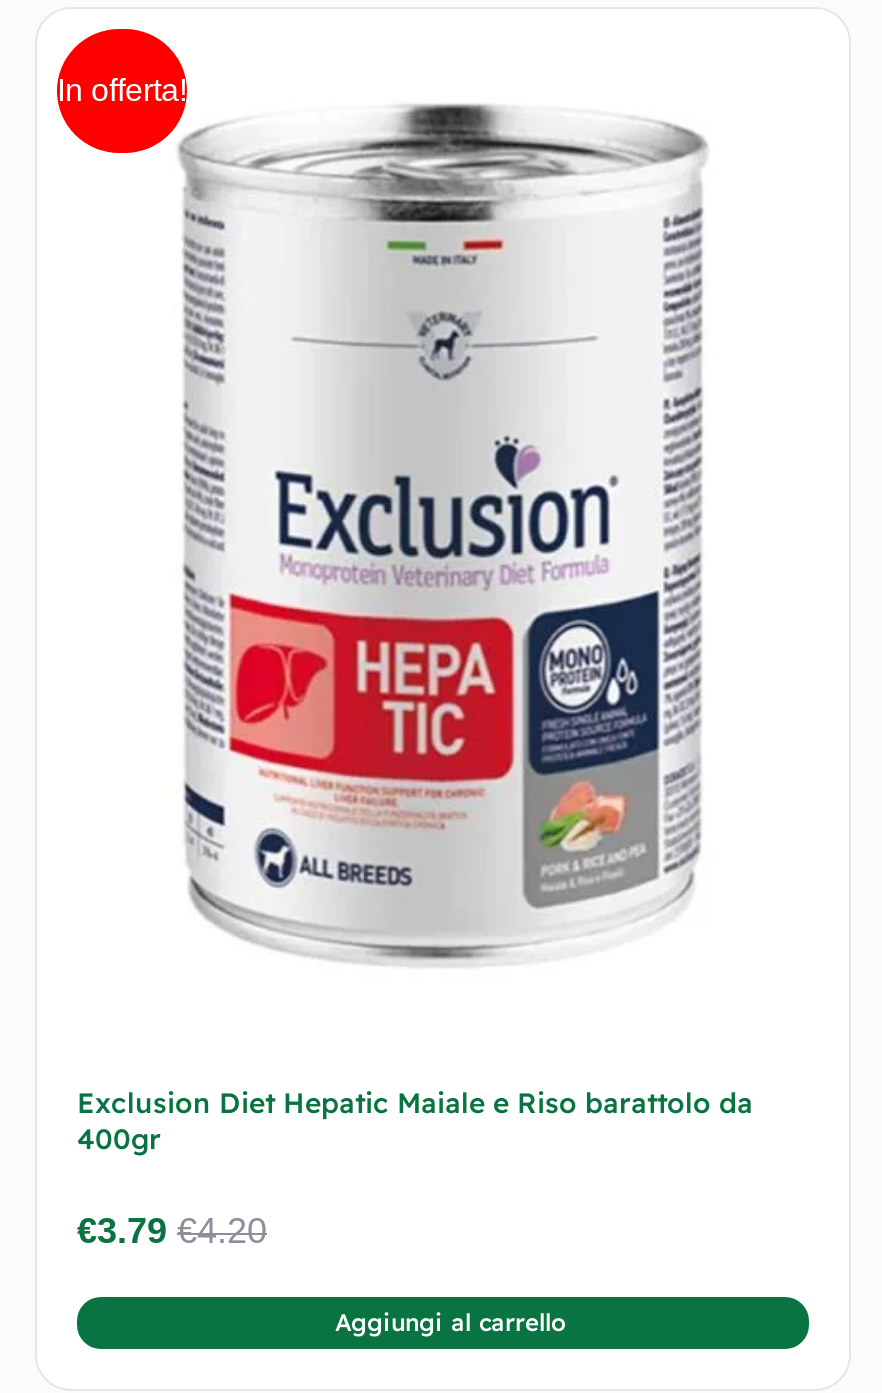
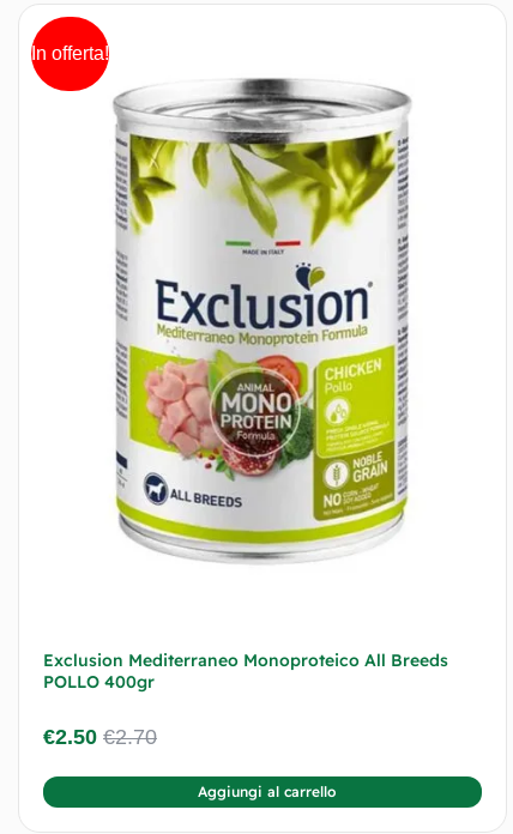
[177,103,707,965] [image] -> [104,62,420,576] [image]
[77,1085,753,1157] Exclusion Diet Hepatic Maiale e Riso barattolo da | 400gr -> [43,650,448,693] Exclusion Mediterraneo Monoproteico All Breeds | POLLO 400gr
[77,1211,267,1251] €4.20 | €3.79 -> [43,725,157,749] €2.70 | €2.50

